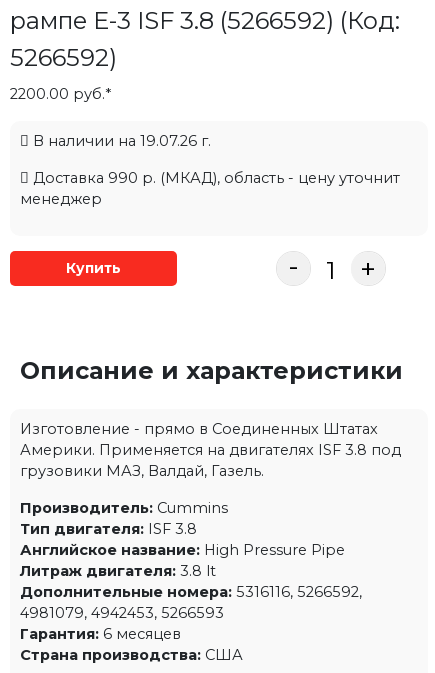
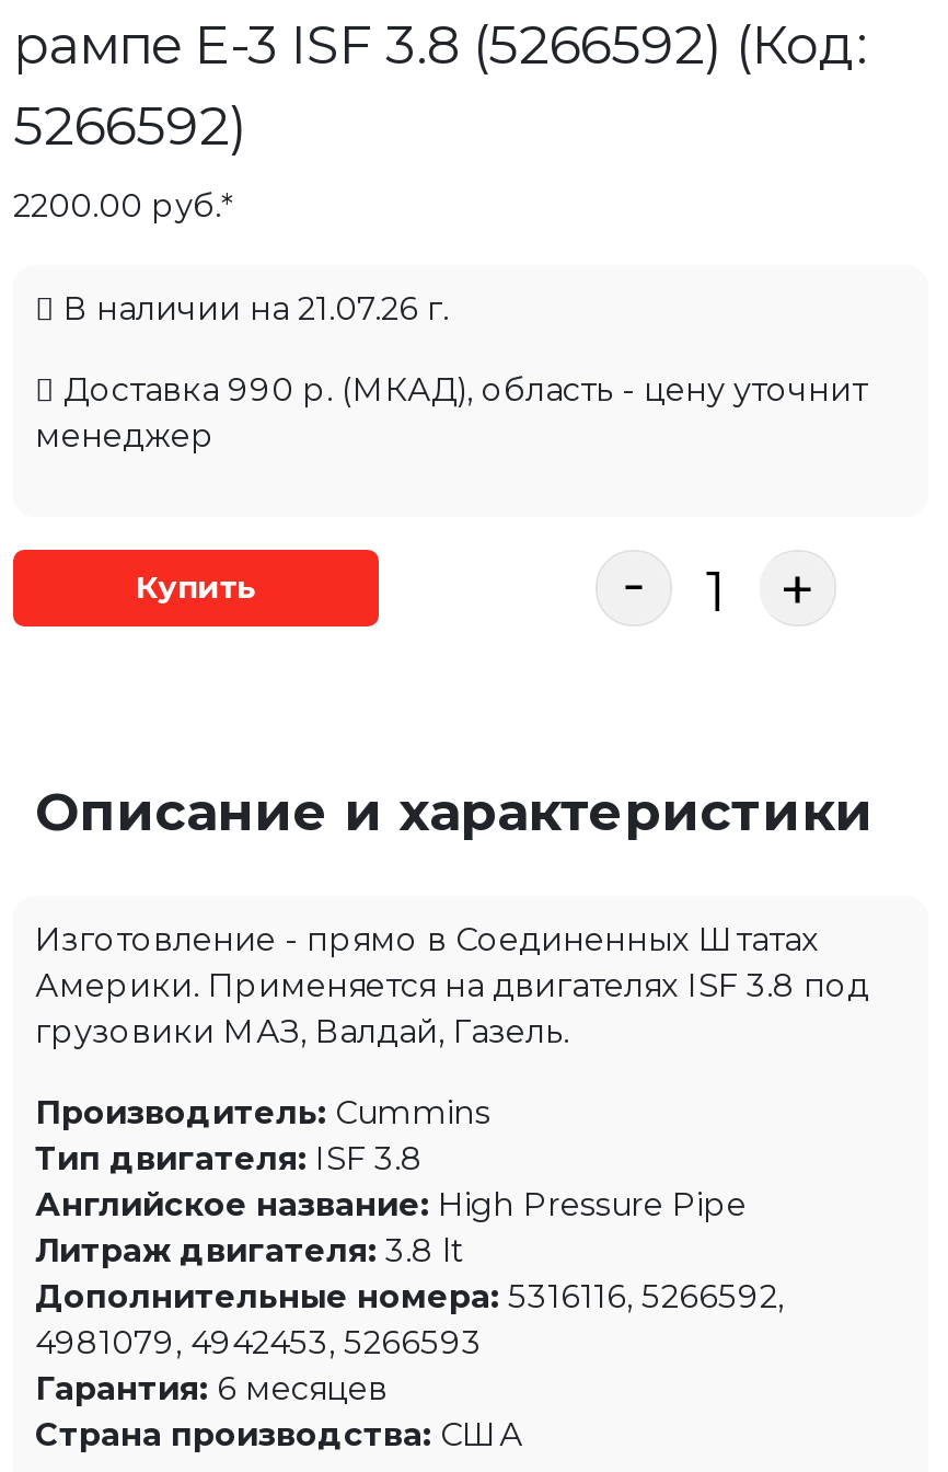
[29,132,211,150] В наличии на 19.07.26 г. -> [55,289,449,329] В наличии на 21.07.26 г.

